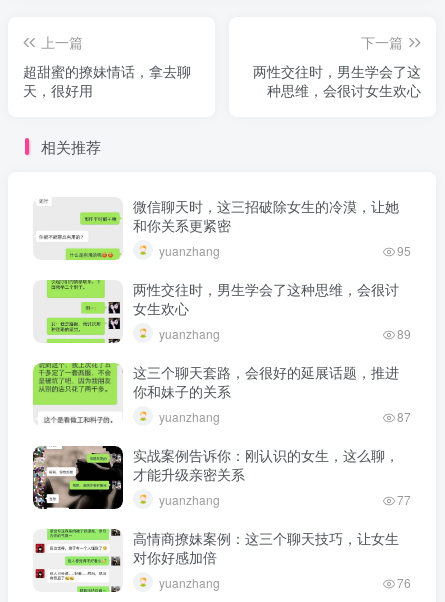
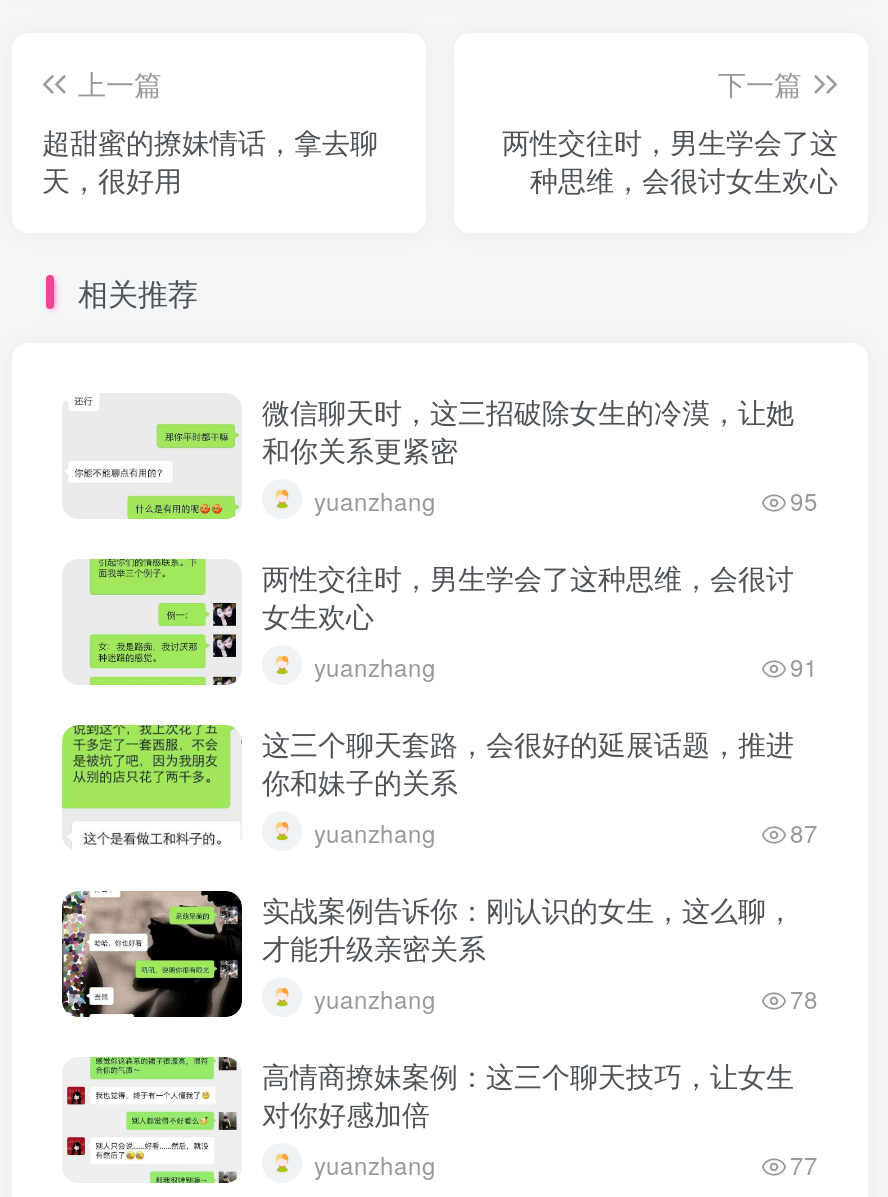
[397,325,411,342] 89 -> [790,649,818,683] 91
[397,491,411,508] 77 -> [790,981,818,1015] 78
[397,574,411,591] 76 -> [790,1147,818,1181] 77

